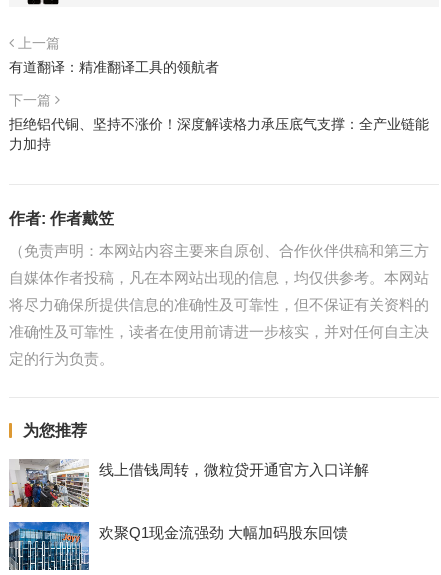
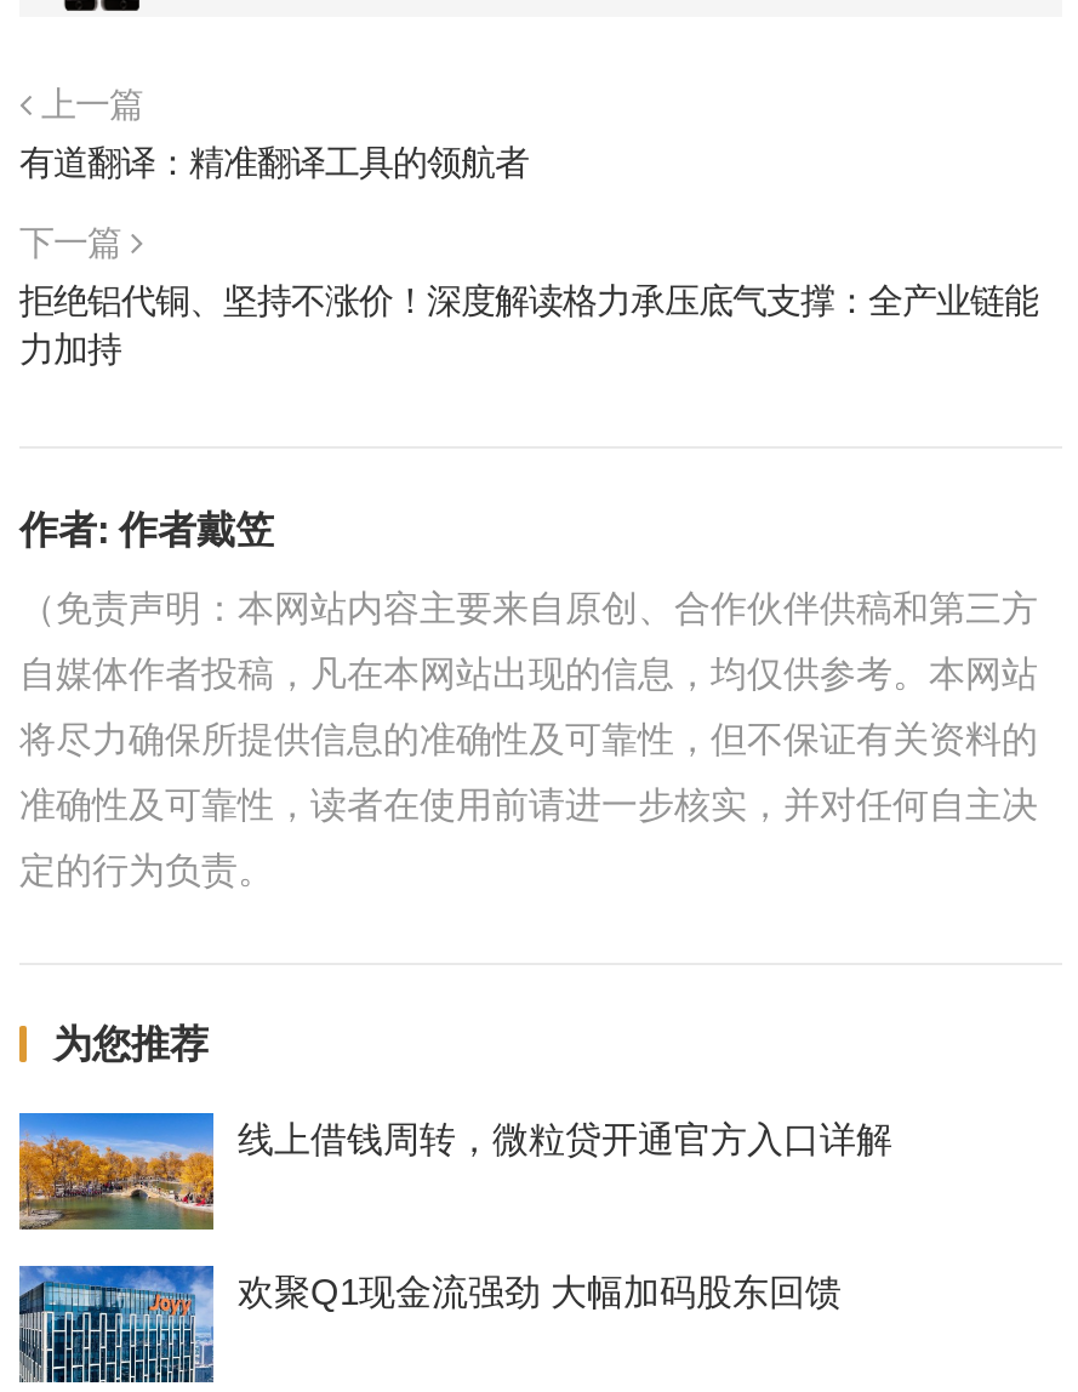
[9,458,90,508] [image] -> [17,1111,216,1232] [image]

